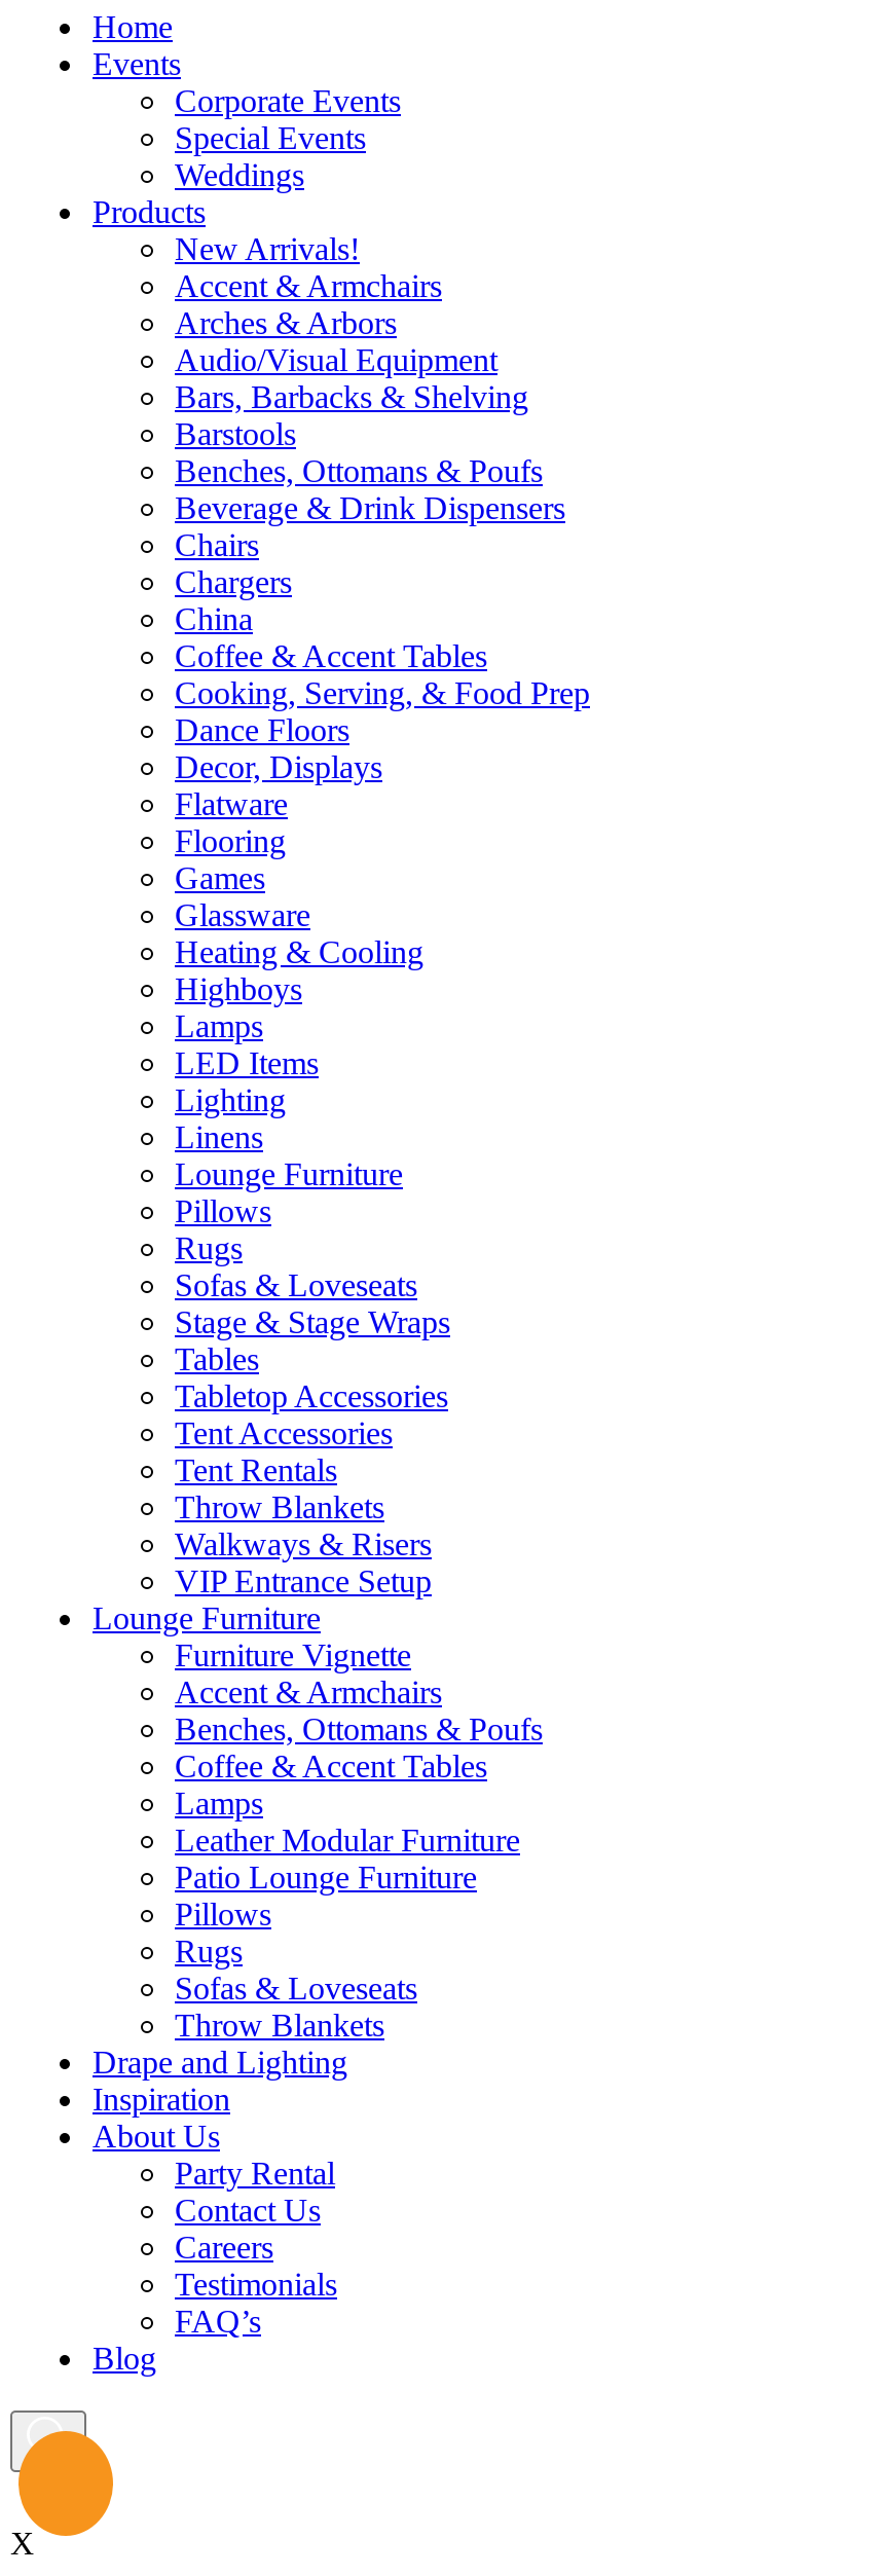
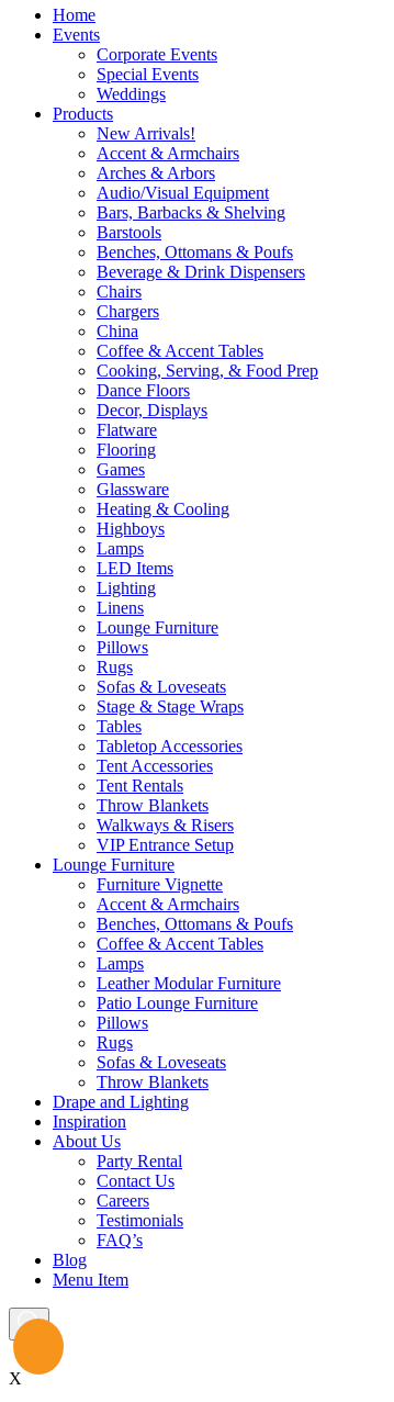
none -> [53,1270,128,1289] Menu Item

